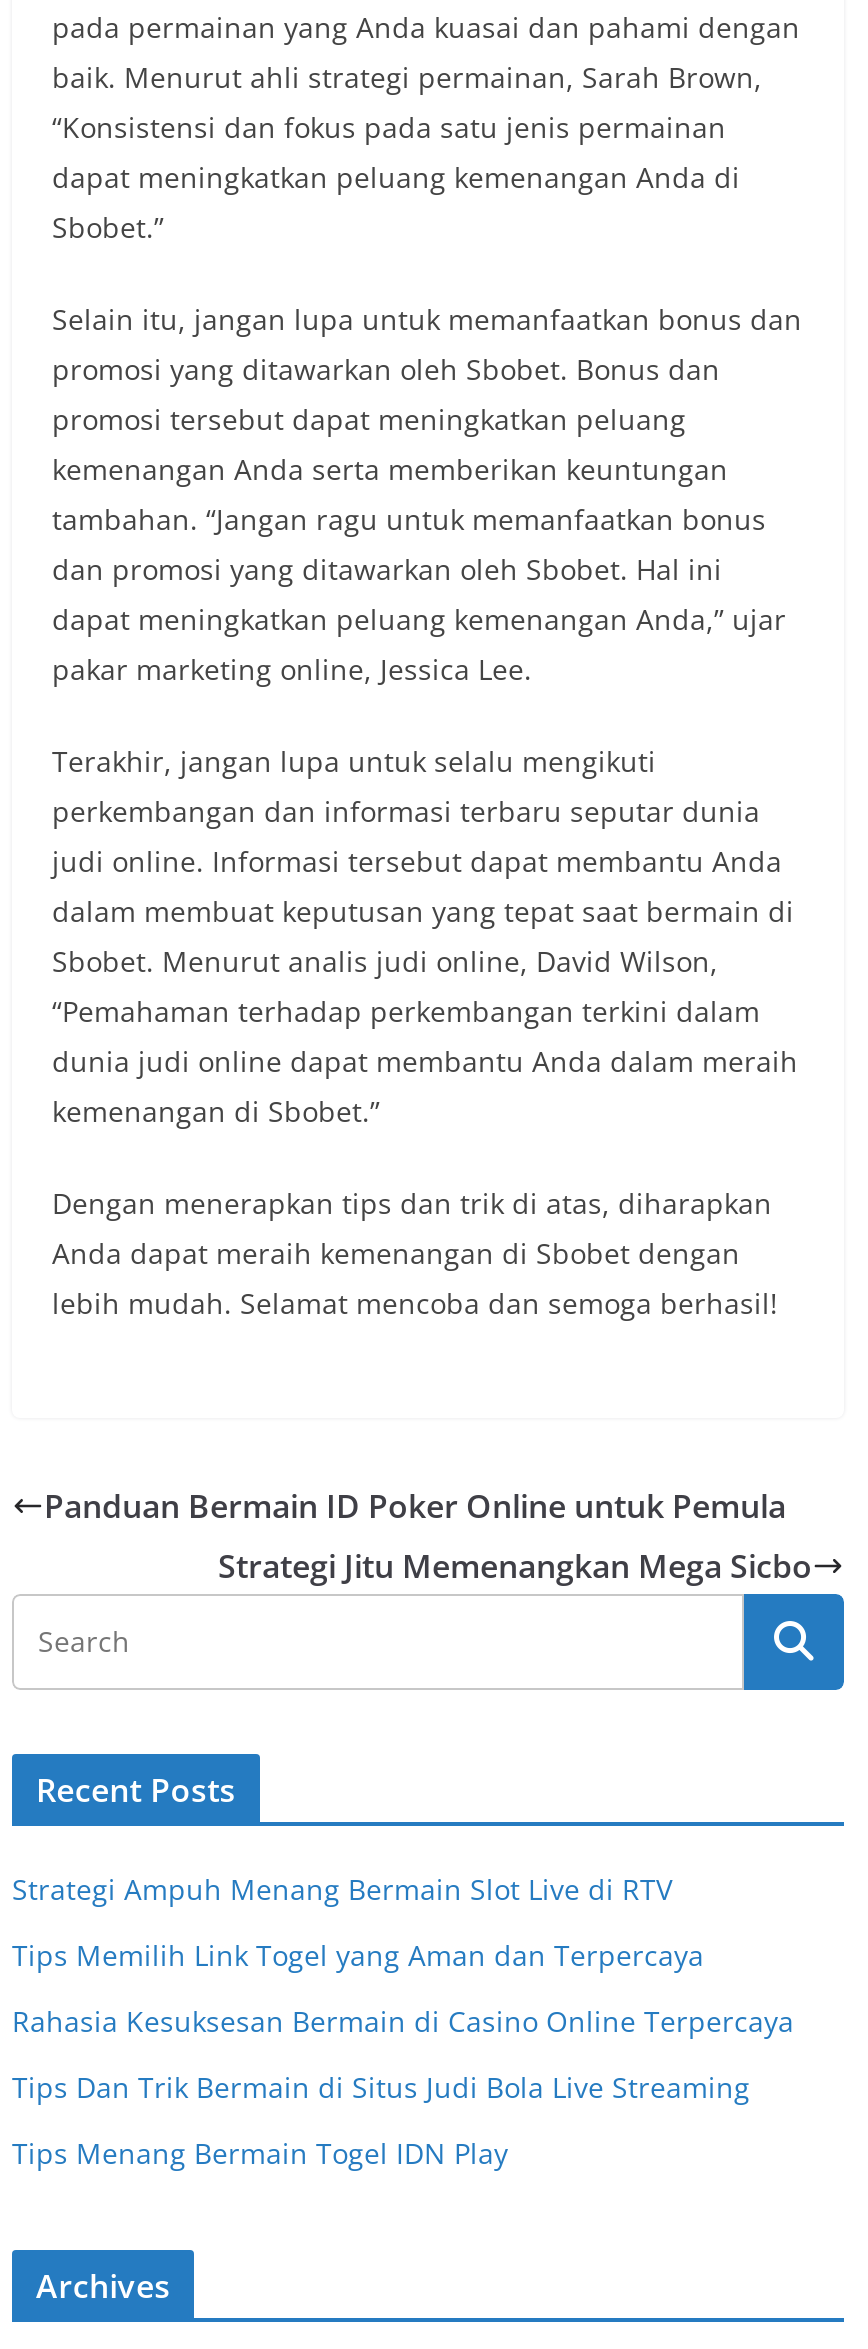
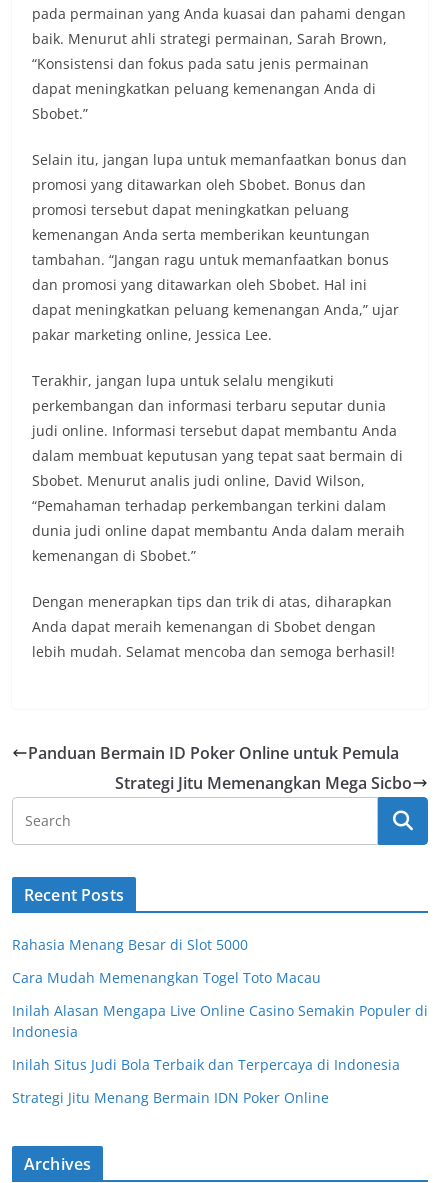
[12,1870,672,1908] Strategi Ampuh Menang Bermain Slot Live di RTV -> [12,935,248,954] Rahasia Menang Besar di Slot 5000
[12,1936,704,1974] Tips Memilih Link Togel yang Aman dan Terpercaya -> [12,968,321,987] Cara Mudah Memenangkan Togel Toto Macau
[12,2002,794,2040] Rahasia Kesuksesan Bermain di Casino Online Terpercaya -> [12,1001,428,1041] Inilah Alasan Mengapa Live Online Casino Semakin Populer di | Indonesia
[12,2068,750,2106] Tips Dan Trik Bermain di Situs Judi Bola Live Streaming -> [12,1055,400,1074] Inilah Situs Judi Bola Terbaik dan Terpercaya di Indonesia
[12,2134,508,2172] Tips Menang Bermain Togel IDN Play -> [12,1088,329,1107] Strategi Jitu Menang Bermain IDN Poker Online

